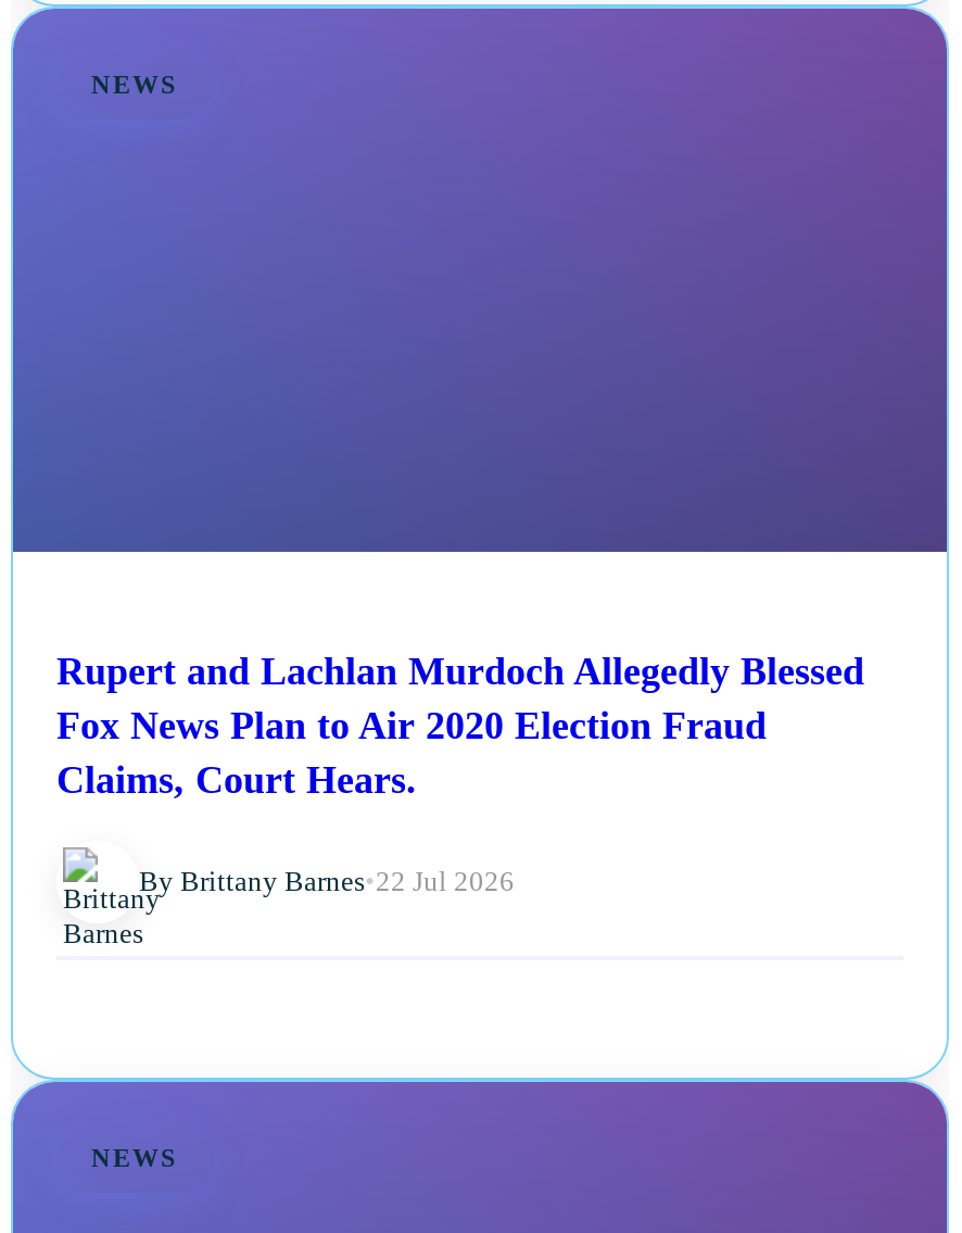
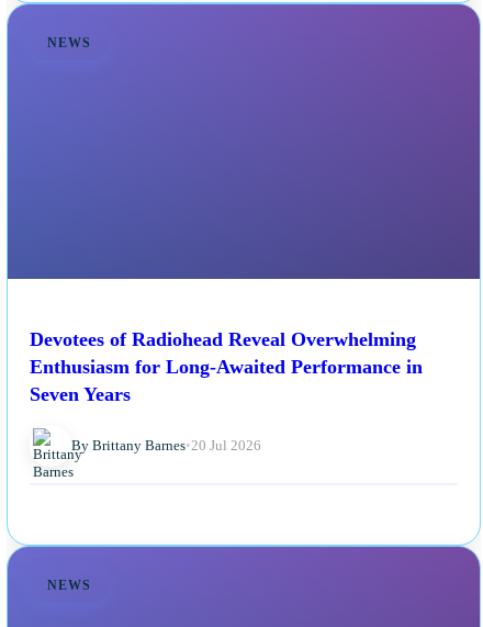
[56,649,864,801] Rupert and Lachlan Murdoch Allegedly Blessed | Fox News Plan to Air 2020 Election Fraud | Claims, Court Hears. -> [30,328,423,405] Devotees of Radiohead Reveal Overwhelming | Enthusiasm for Long-Awaited Performance in | Seven Years
[139,864,515,897] By Brittany Barnes • 22 Jul 2026 -> [71,437,261,453] By Brittany Barnes • 20 Jul 2026

